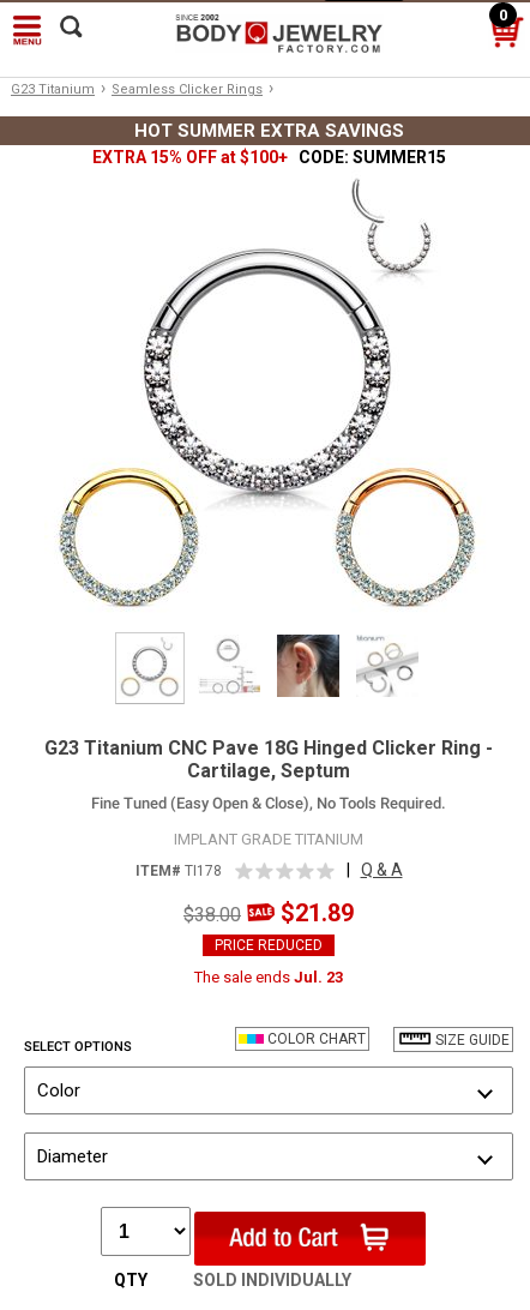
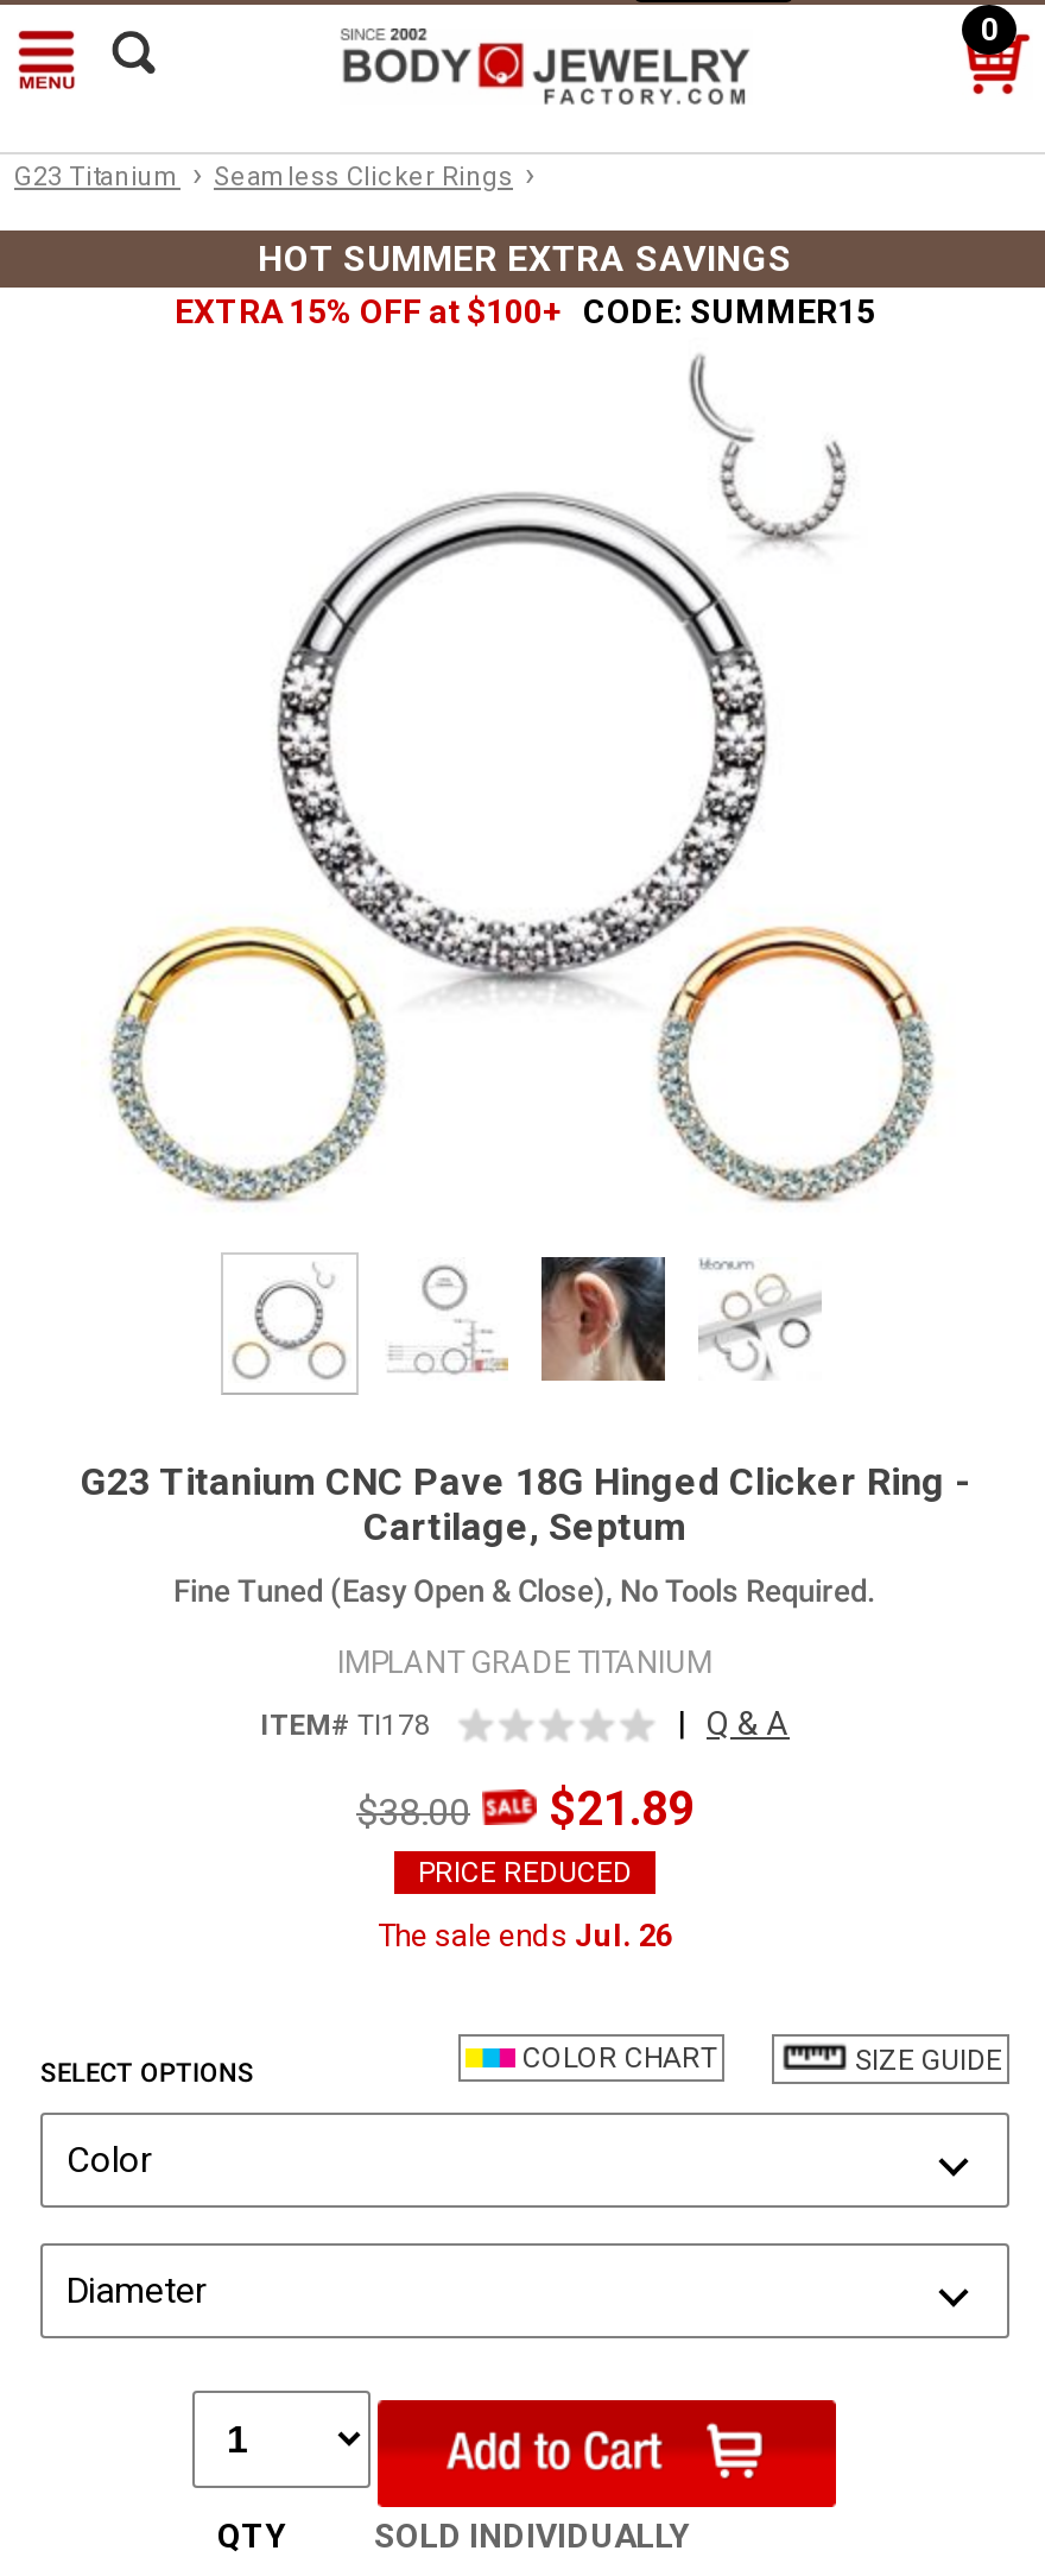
[194,968,343,986] The sale ends Jul. 23 -> [378,1918,672,1954] The sale ends Jul. 26

